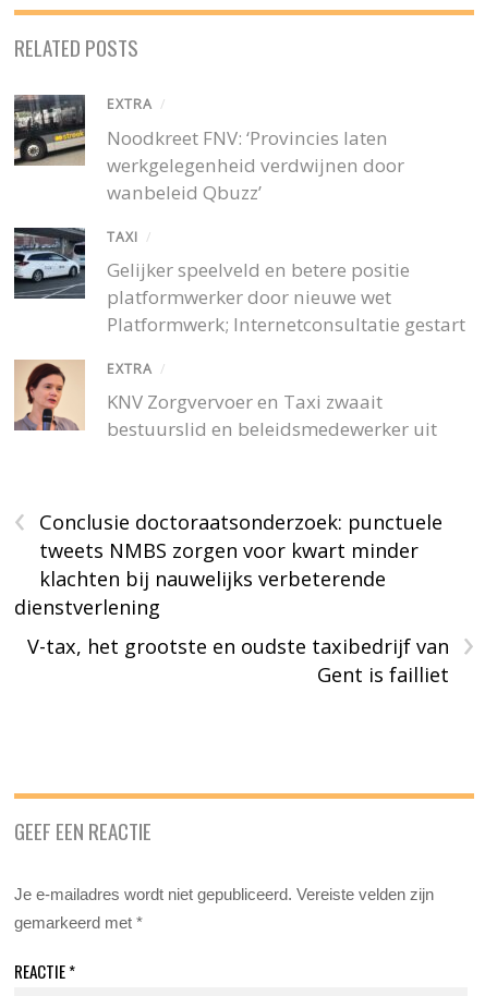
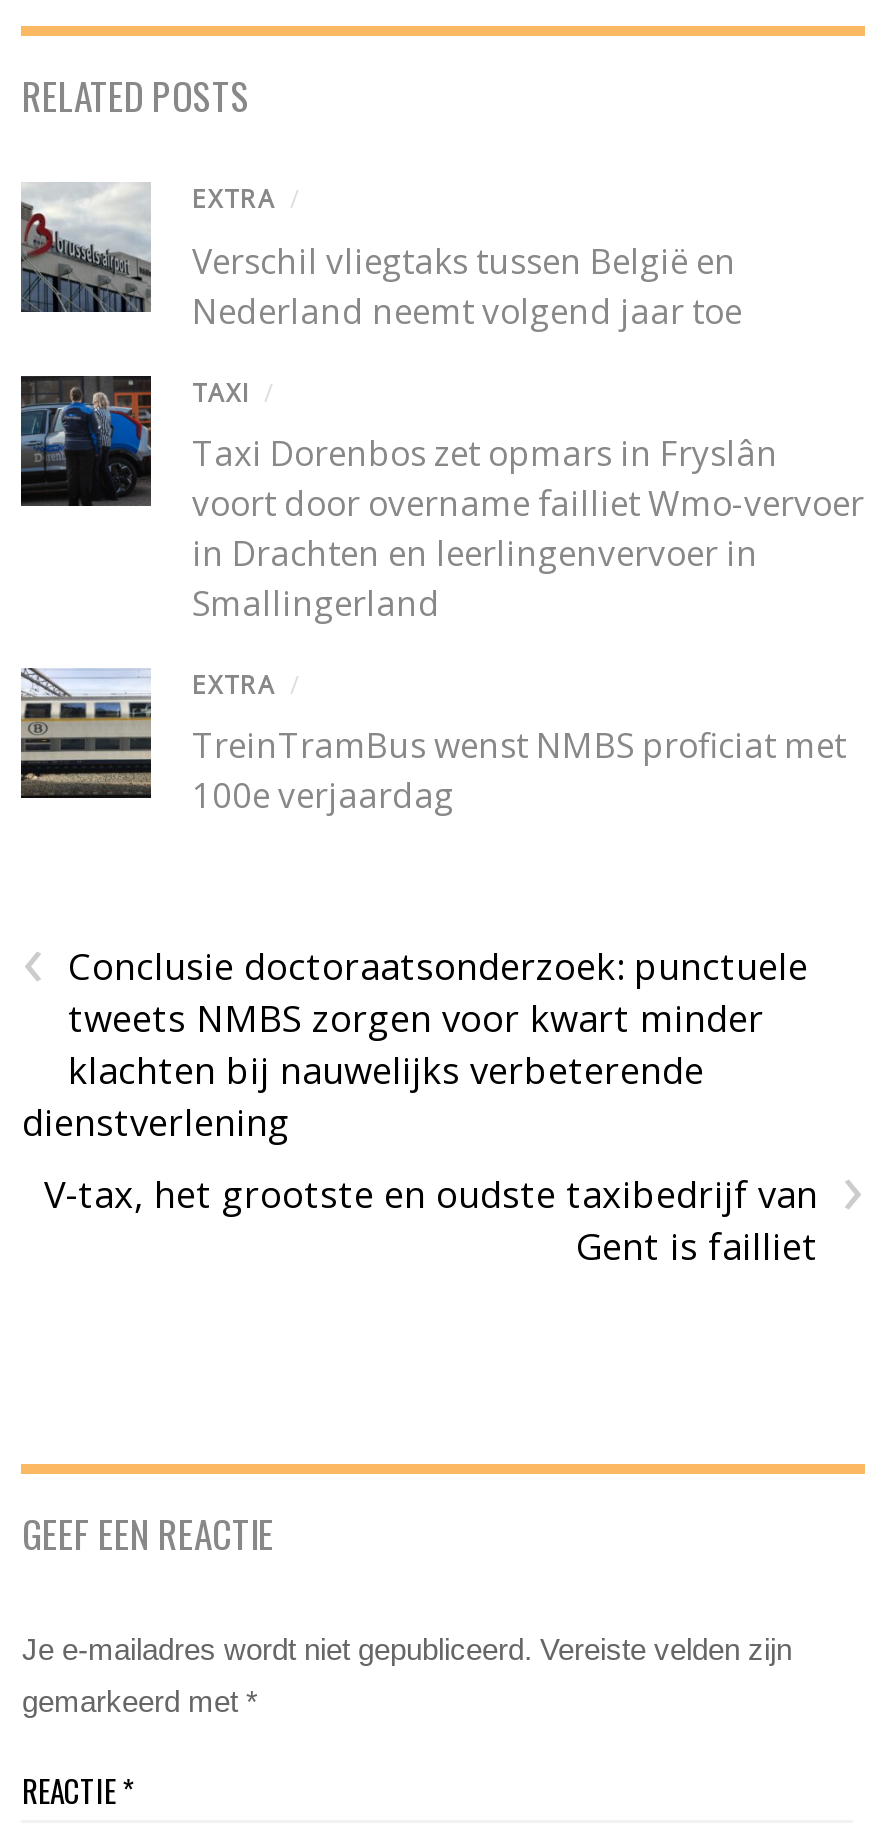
[14,94,405,204] [image] | Noodkreet FNV: ‘Provincies laten | werkgelegenheid verdwijnen door | wanbeleid Qbuzz’ -> [19,182,742,333] [image] | Verschil vliegtaks tussen België en | Nederland neemt volgend jaar toe
[13,227,466,337] [image] | Gelijker speelveld en betere positie | platformwerker door nieuwe wet | Platformwerk; Internetconsultatie gestart -> [23,374,864,626] [image] | Taxi Dorenbos zet opmars in Fryslân | voort door overname failliet Wmo-vervoer | in Drachten en leerlingenvervoer in | Smallingerland
moved [107,227,153,246] -> [192,375,276,409]: TAXI /
[14,360,437,441] [image] | KNV Zorgvervoer en Taxi zwaait | bestuurslid en beleidsmedewerker uit -> [19,666,846,818] [image] | TreinTramBus wenst NMBS proficiat met | 100e verjaardag

